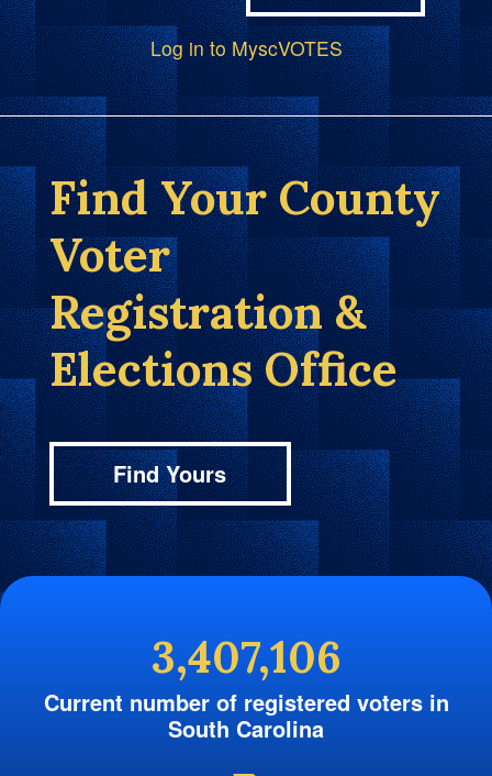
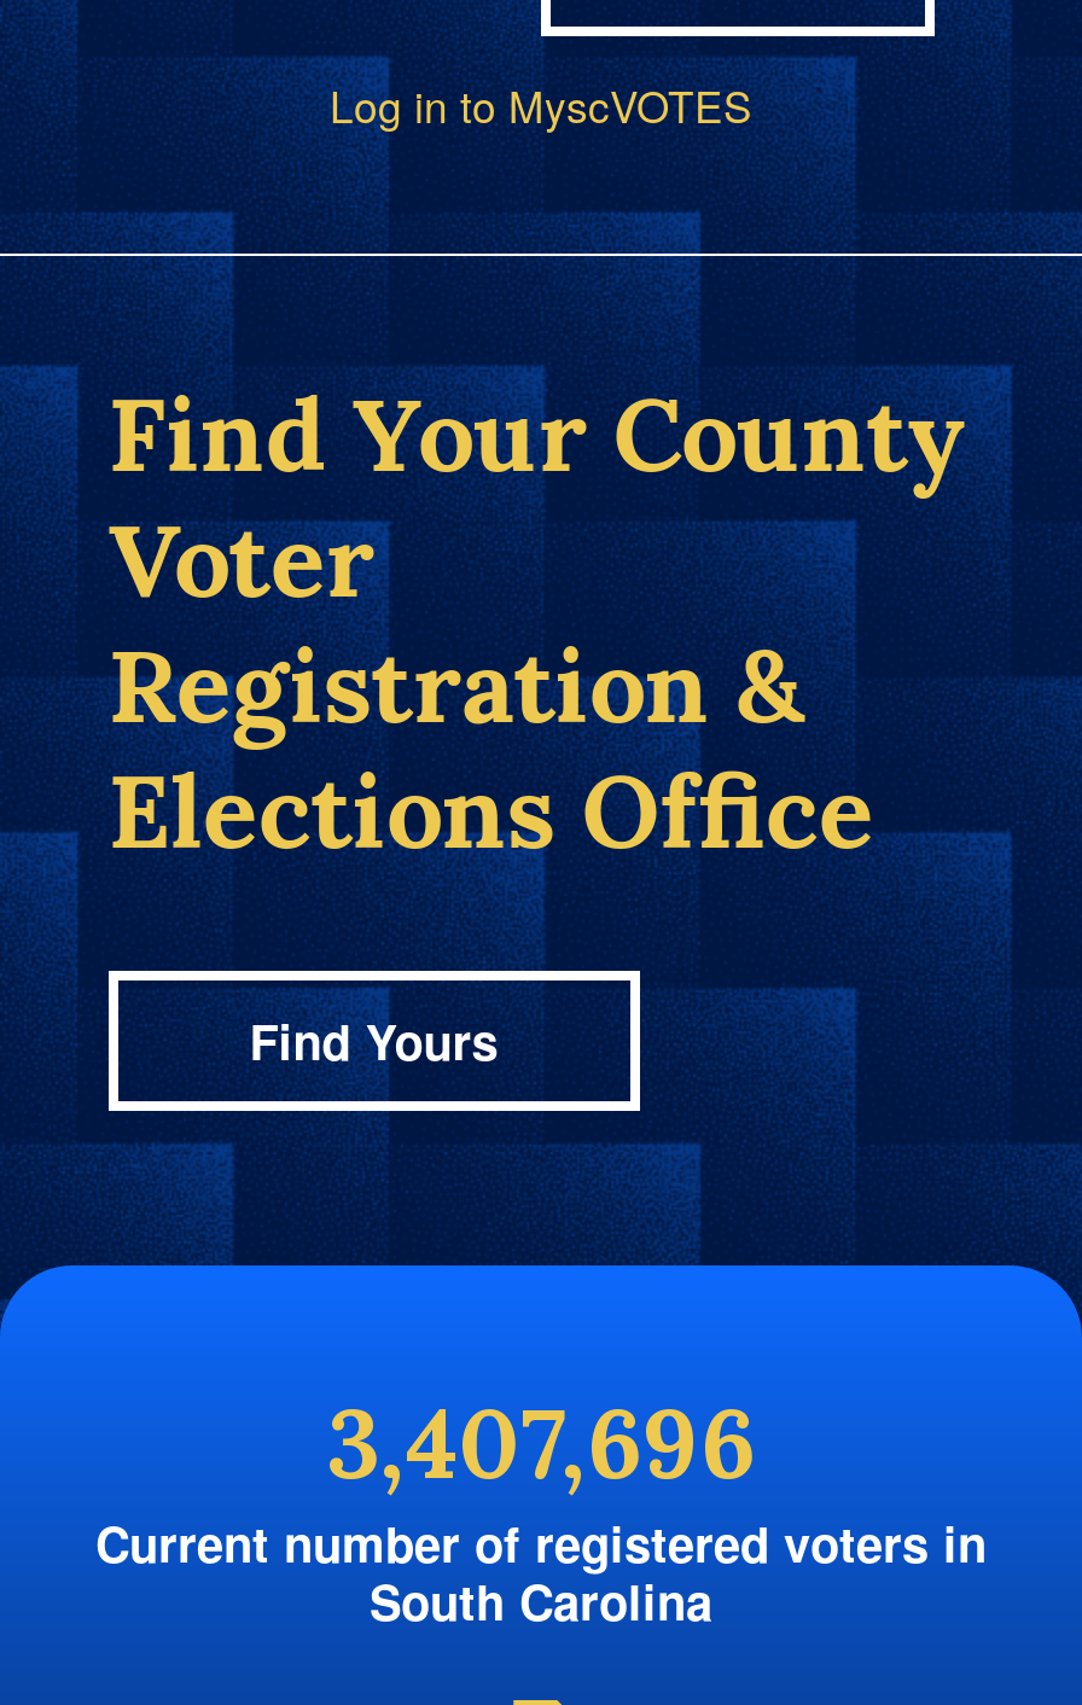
[151,628,341,685] 3,407,106 -> [326,1381,756,1504] 3,407,696

